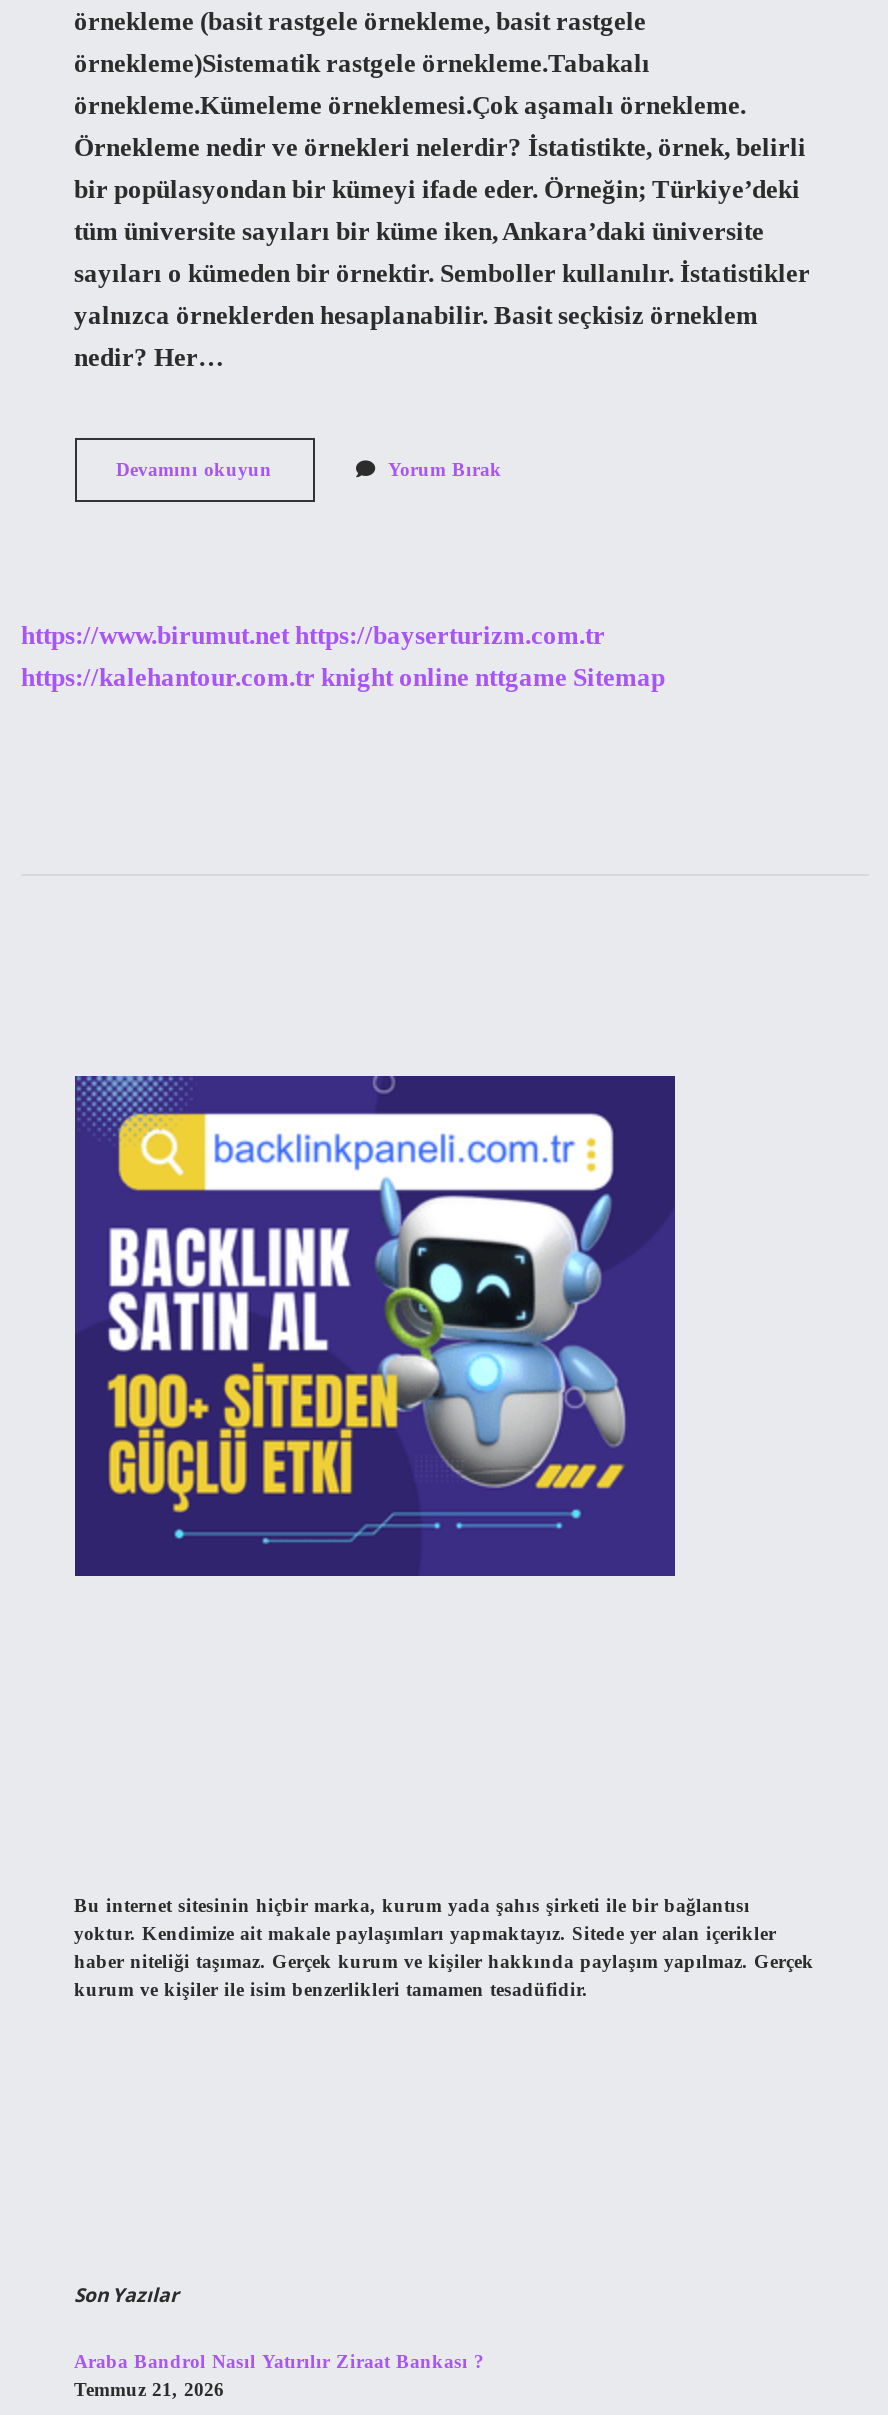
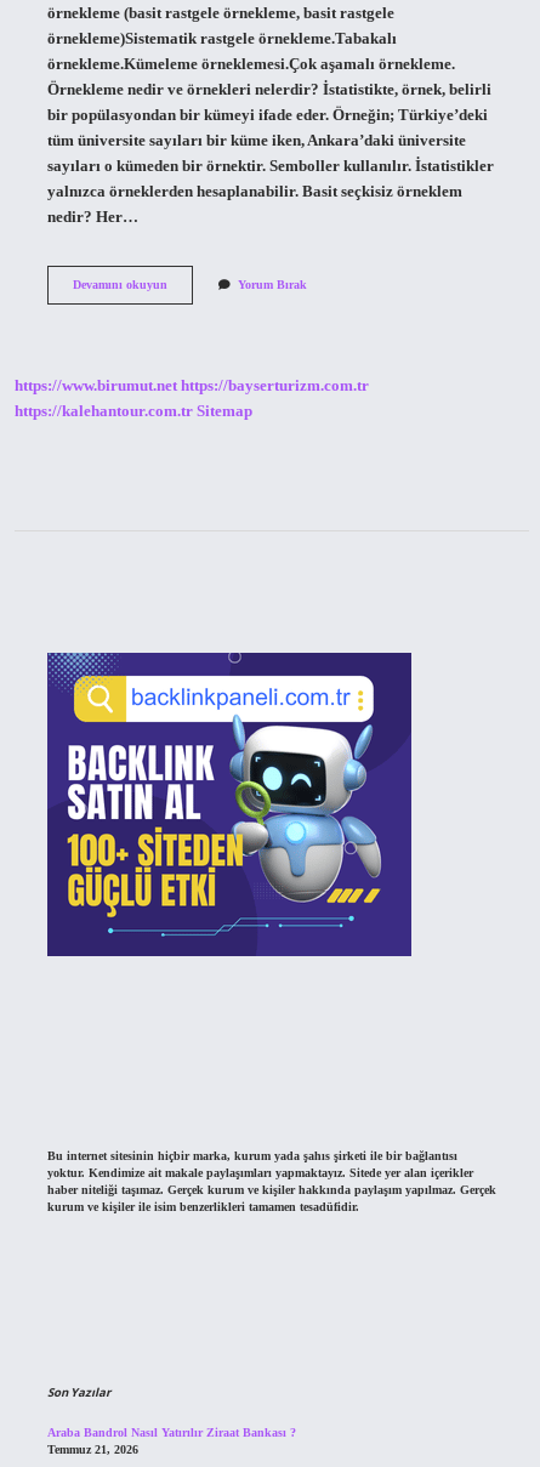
[21,665,665,693] https://kalehantour.com.tr knight online nttgame Sitemap -> [15,403,252,420] https://kalehantour.com.tr Sitemap

